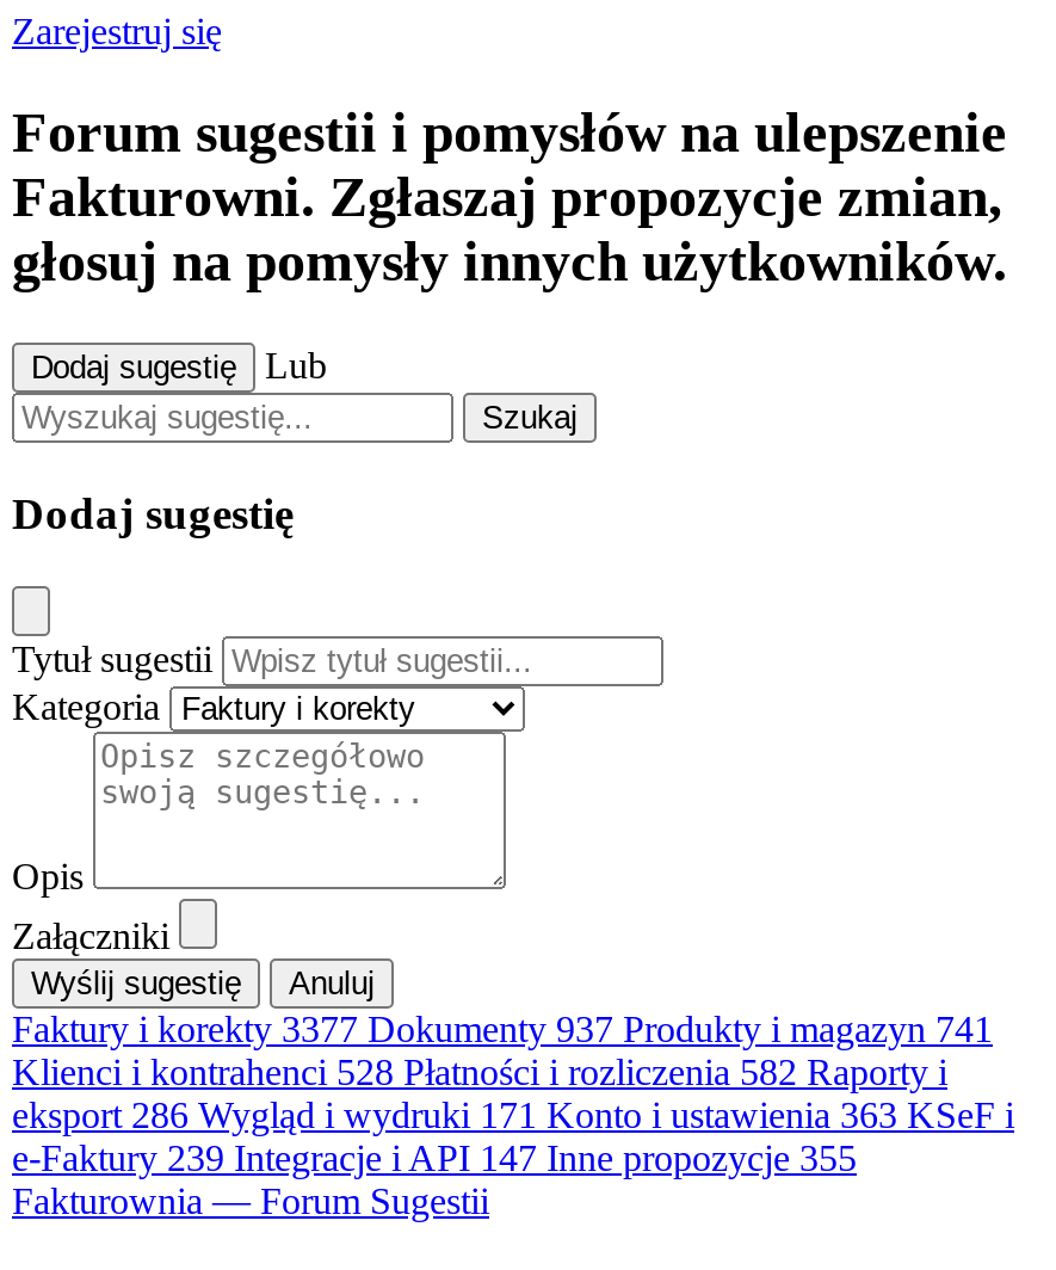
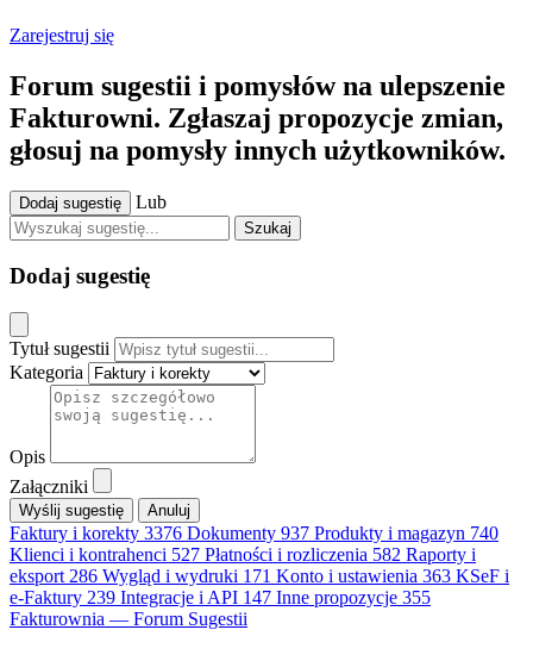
[12,1007,993,1048] Faktury i korekty3377 Dokumenty 937 Produkty i magazyn 741 -> [10,522,498,542] Faktury i korekty3376 Dokumenty 937 Produkty i magazyn 740
[12,1050,947,1091] Klienci i kontrahenci 528 Płatności i rozliczenia 582 Raporty i -> [10,544,476,564] Klienci i kontrahenci 527 Płatności i rozliczenia 582 Raporty i

